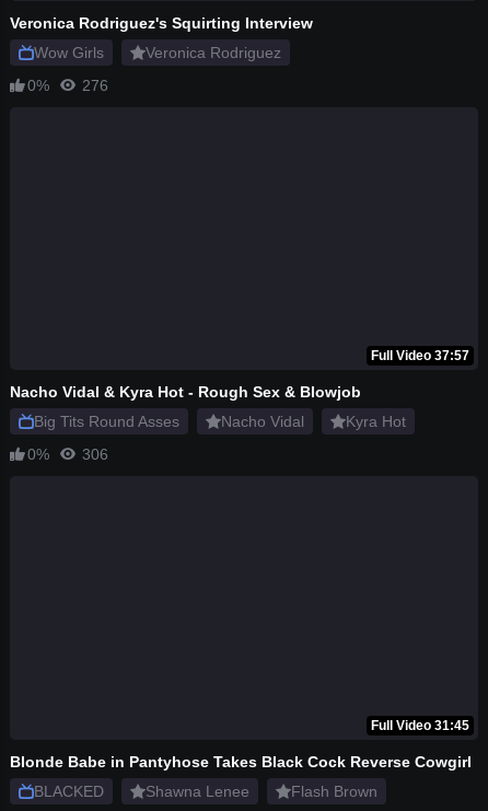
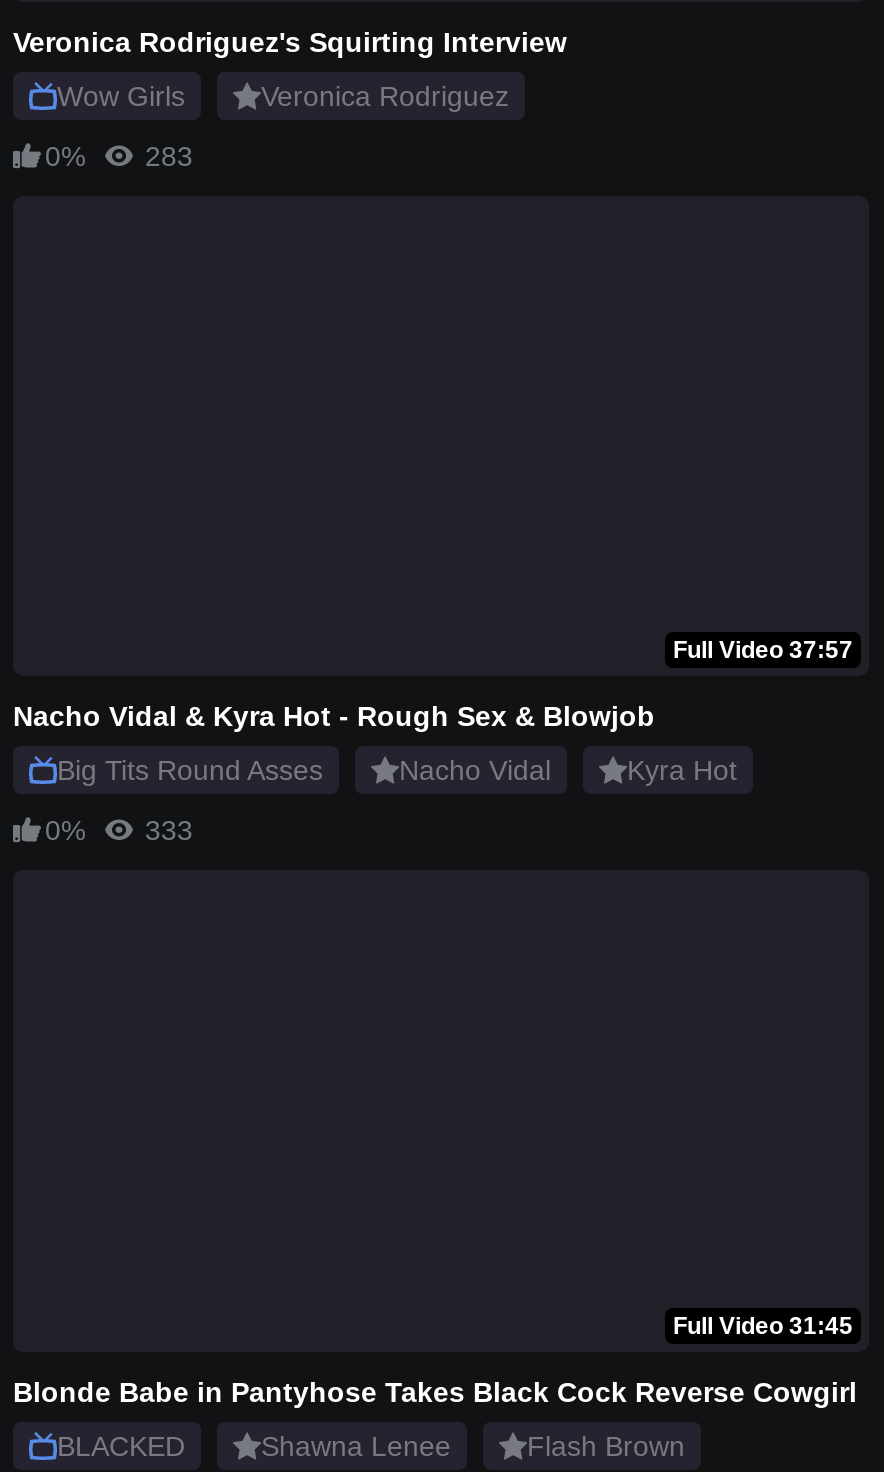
[27,76,108,94] 0% 276 -> [45,139,193,171] 0% 283
[27,446,108,463] 0% 306 -> [45,814,193,846] 0% 333

